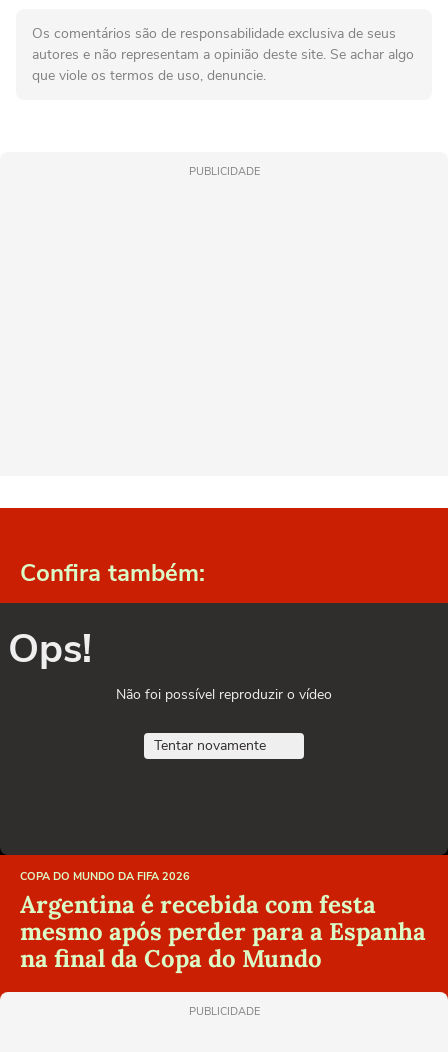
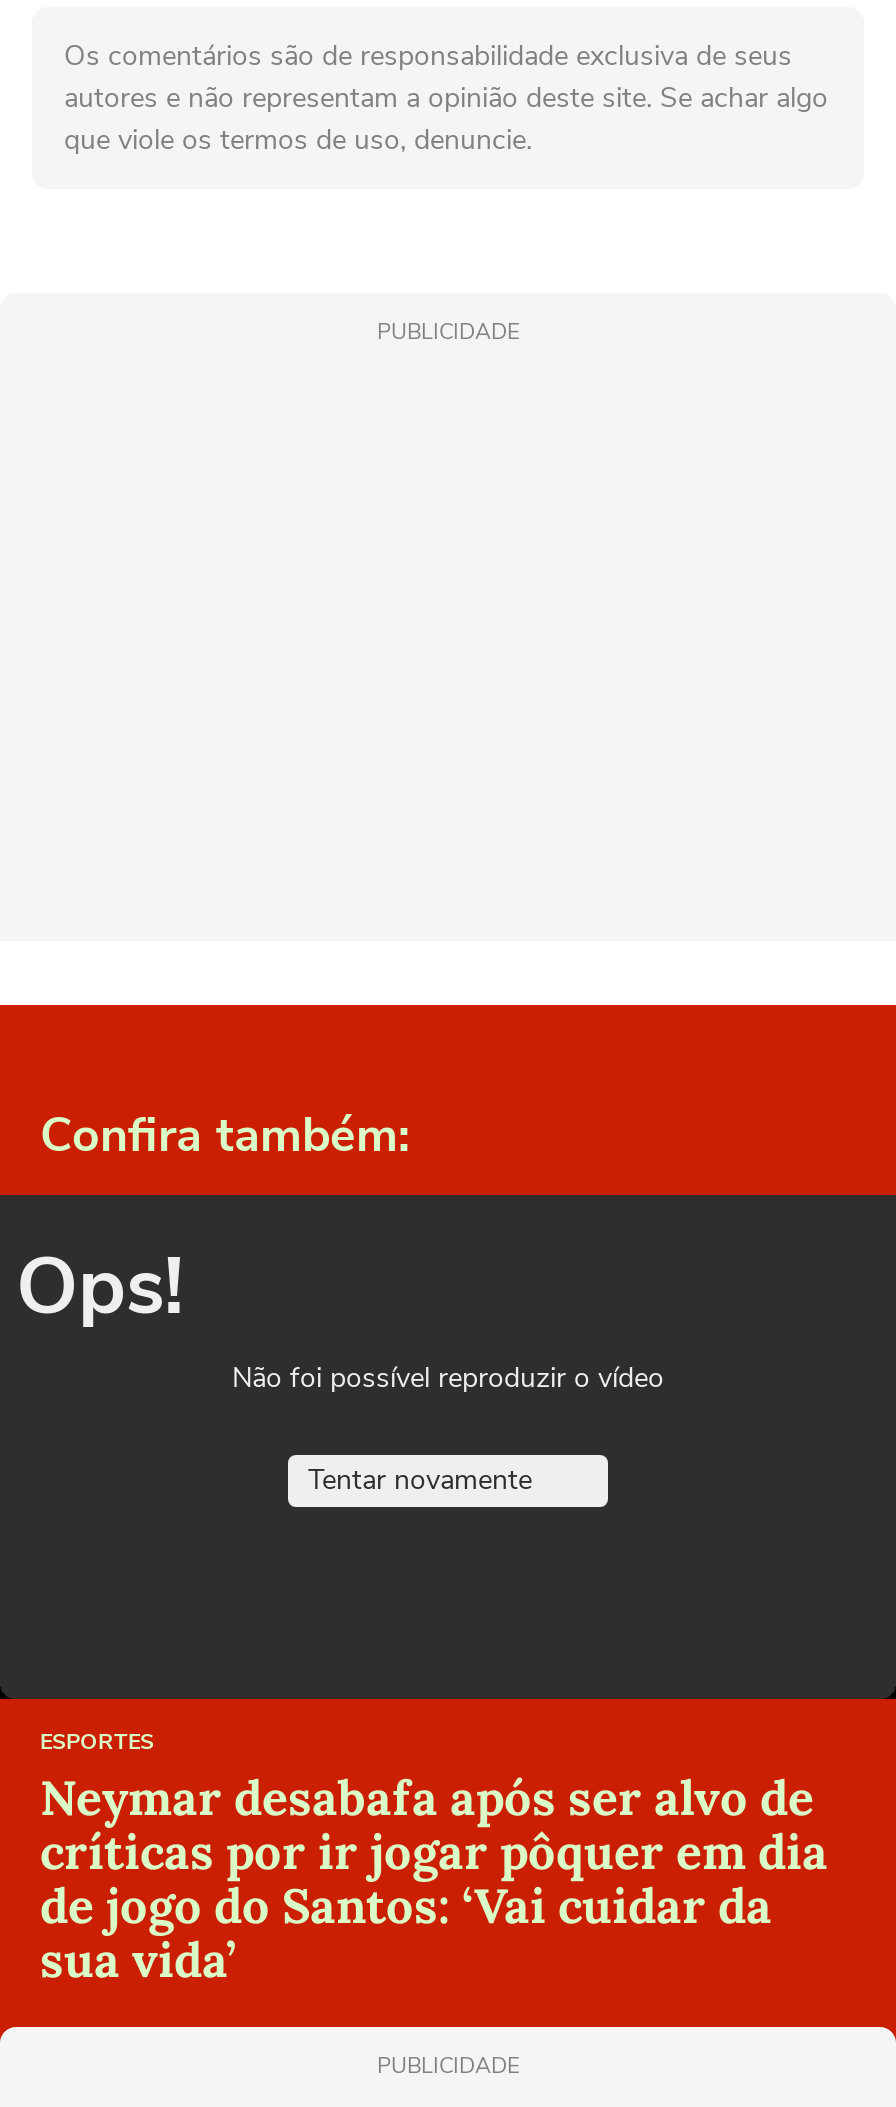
[20,869,426,974] COPA DO MUNDO DA FIFA 2026 | Argentina é recebida com festa | mesmo após perder para a Espanha | na final da Copa do Mundo -> [40,1728,828,1992] ESPORTES | Neymar desabafa após ser alvo de | críticas por ir jogar pôquer em dia | de jogo do Santos: ‘Vai cuidar da | sua vida’

